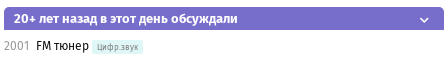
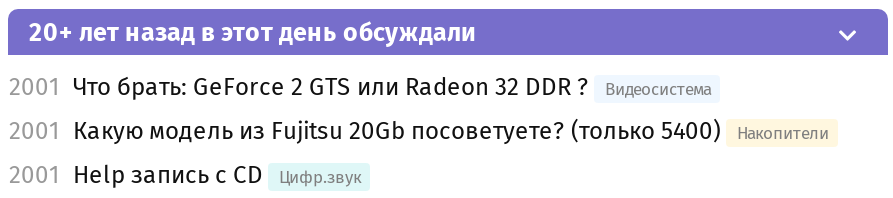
[4,39,89,53] 2001 FM тюнер -> [9,73,829,189] 2001 Что брать: GeForce 2 GTS или Radeon 32 DDR ? | Видеосистема | 2001 Какую модель из Fujitsu 20Gb посоветуете? (только 5400) | Накопители | 2001 Help запись с CD

